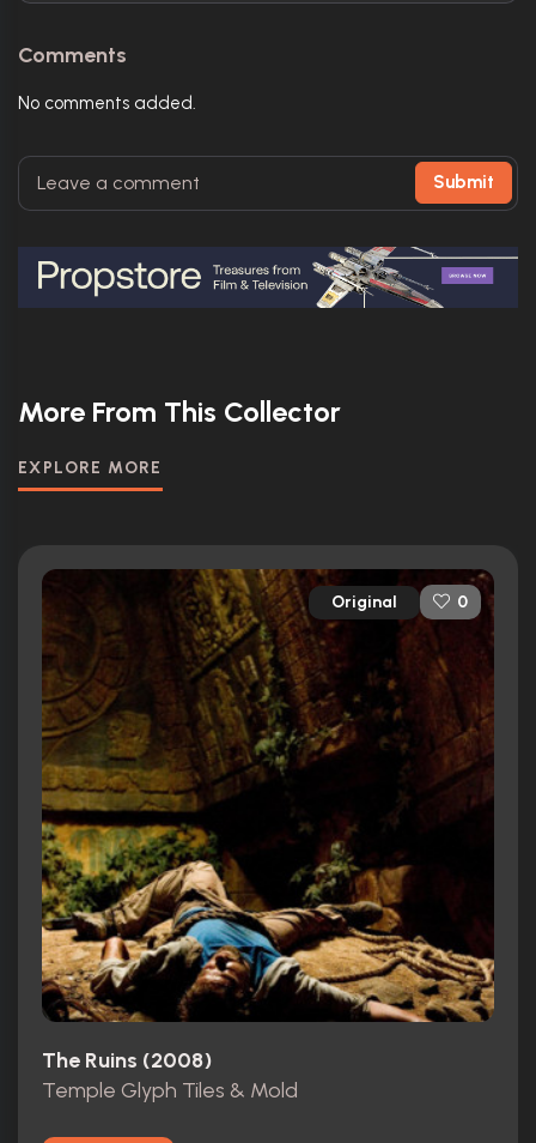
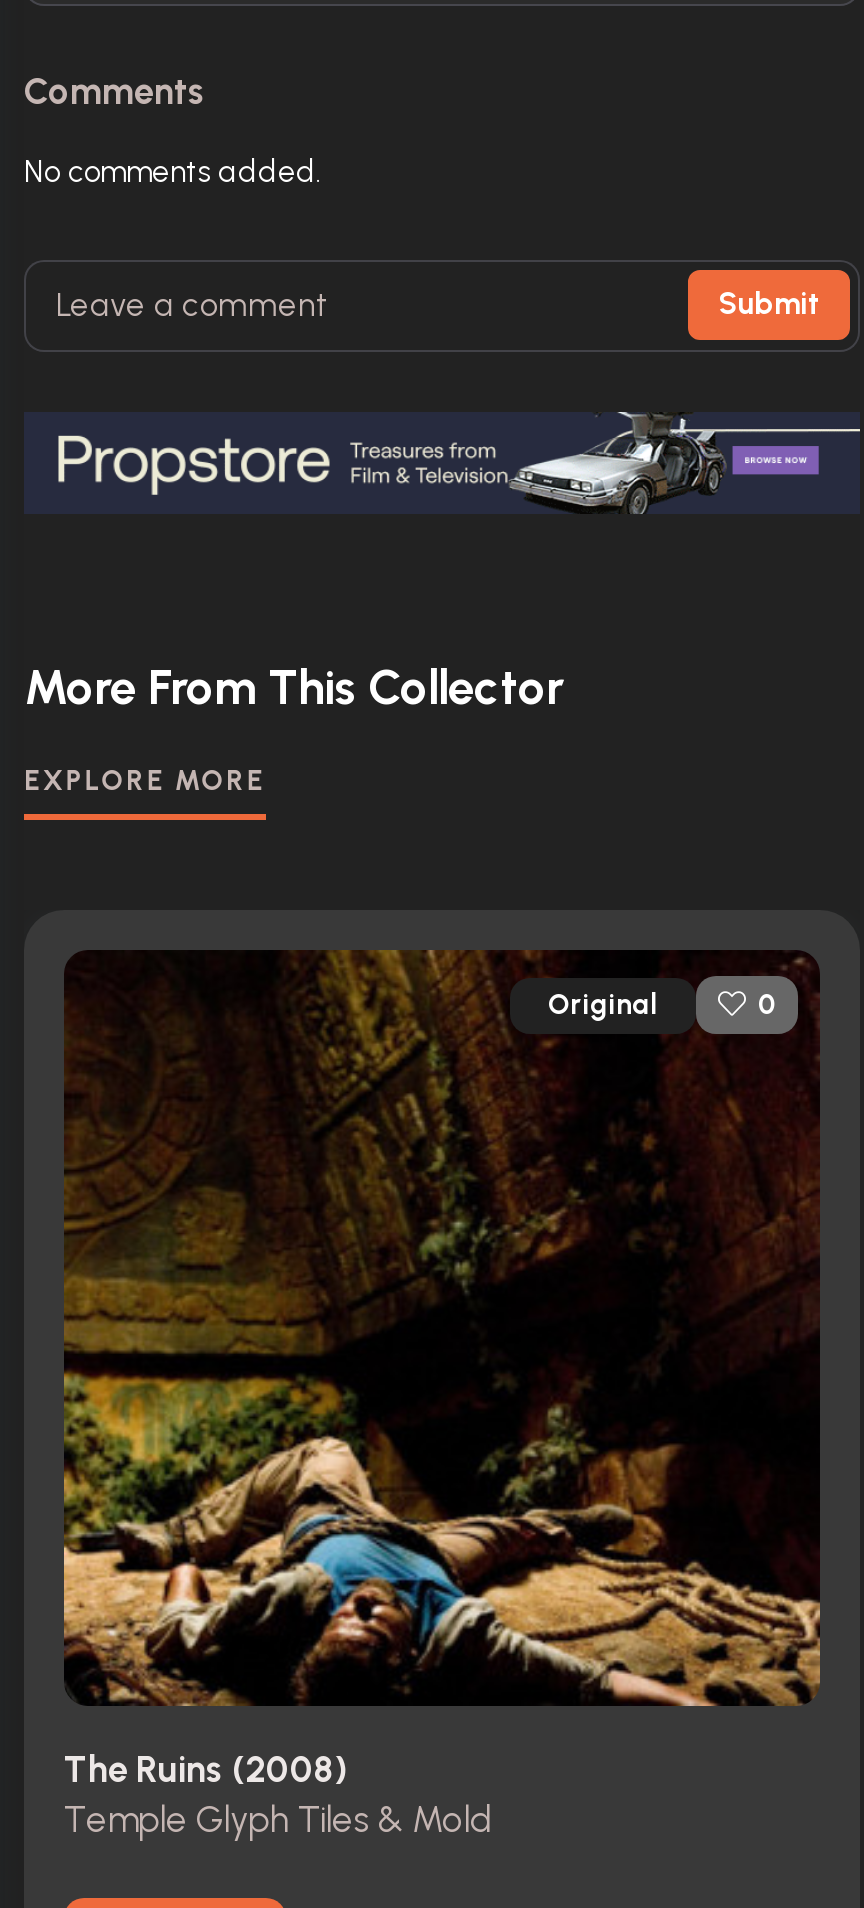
[309,246,444,309] [image] -> [510,412,732,514] [image]

